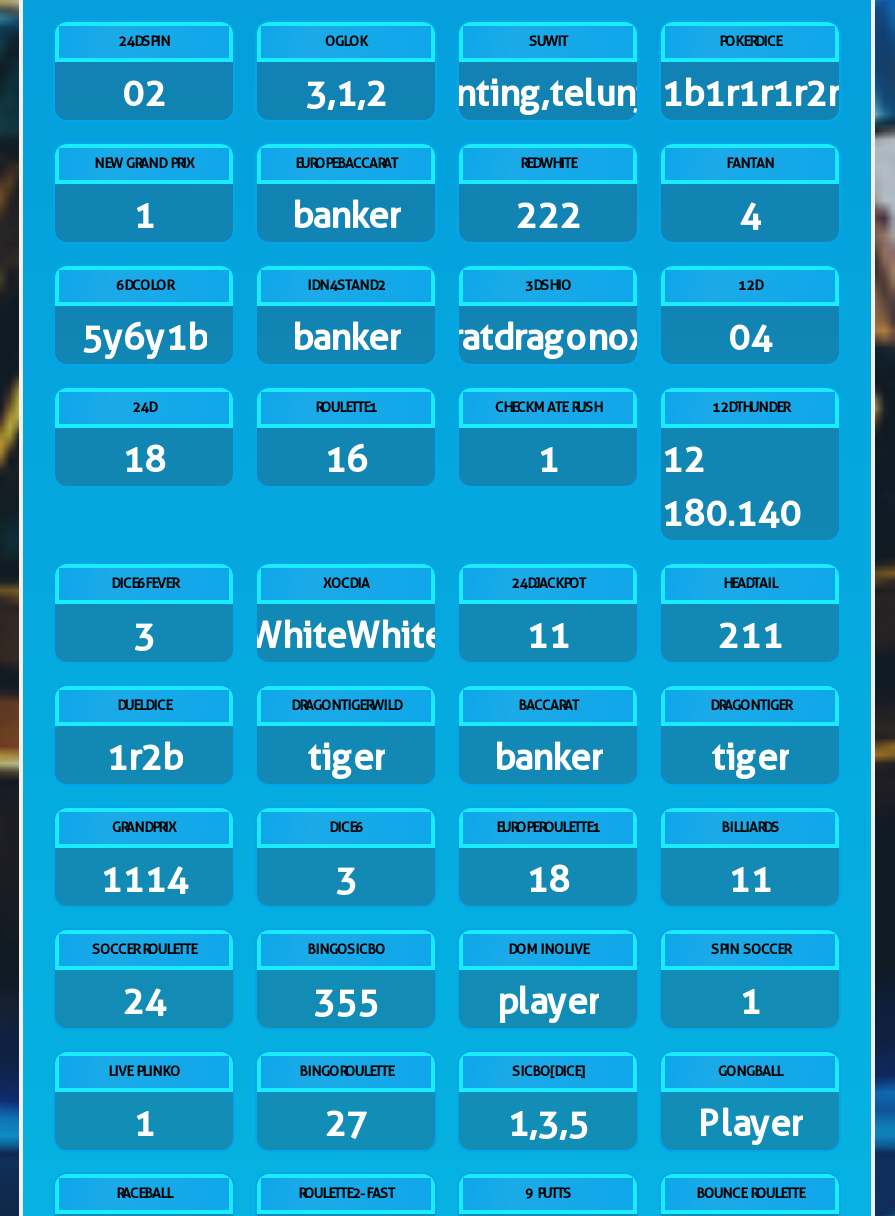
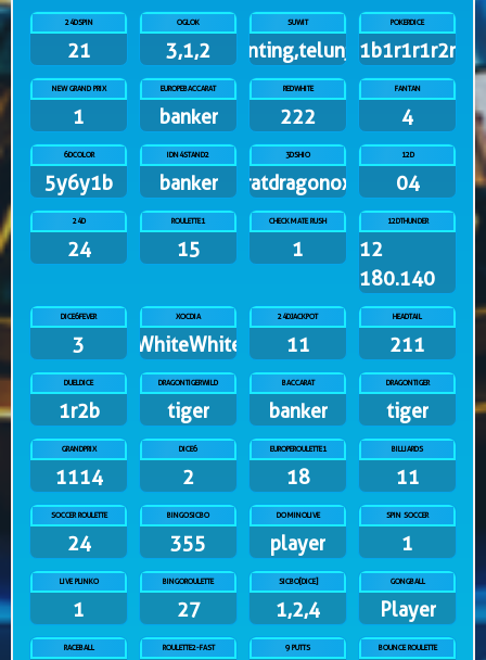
[122,71,166,113] 02 -> [67,39,91,61] 21
[122,437,166,479] 18 -> [67,237,91,260] 24
[324,437,368,479] 16 -> [176,237,200,260] 15
[335,857,357,899] 3 -> [182,465,194,488] 2
[507,1101,589,1143] 1,3,5 -> [276,598,320,620] 1,2,4

